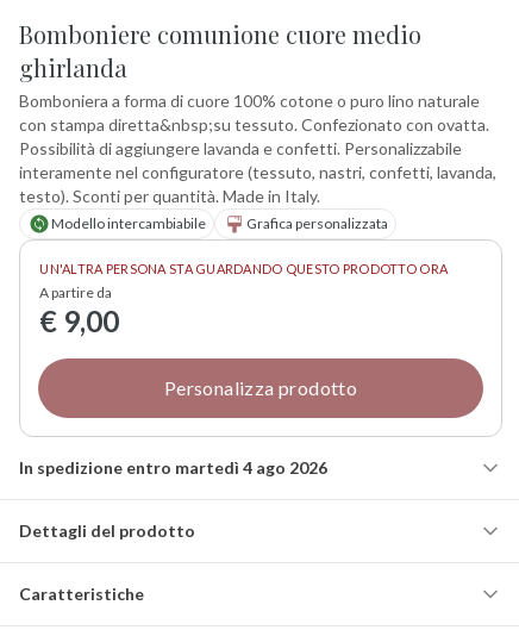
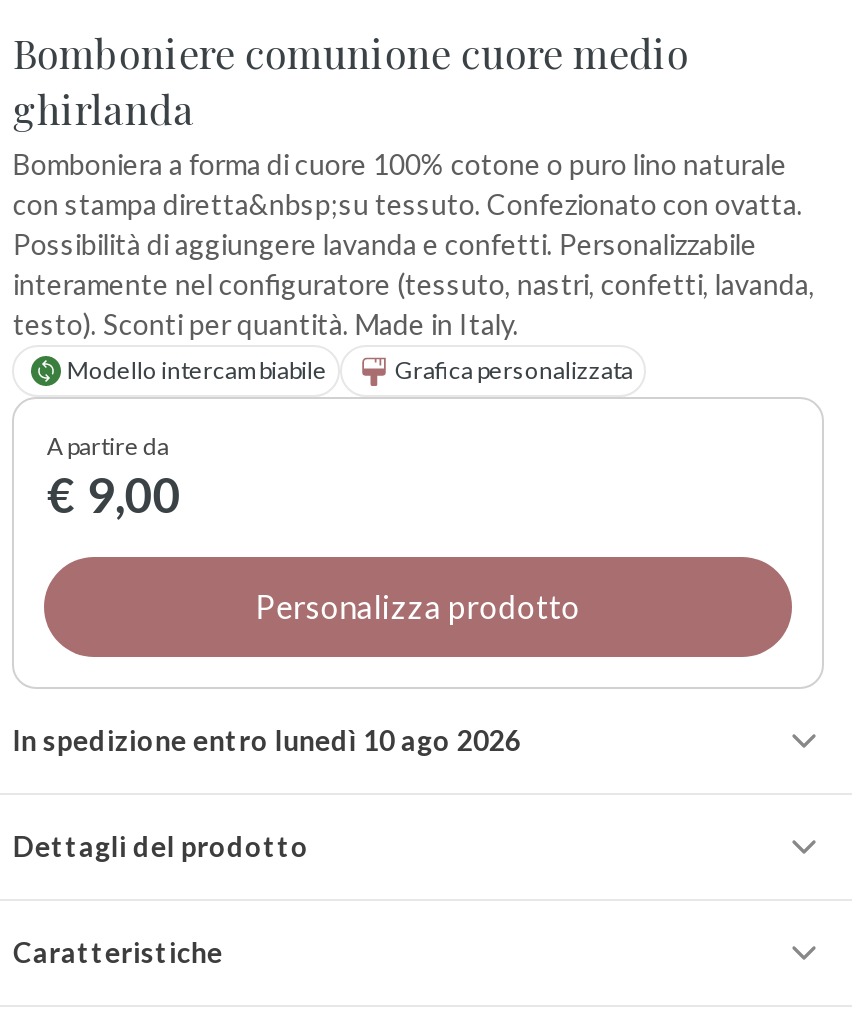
[40,261,448,276] UN'ALTRA PERSONA STA GUARDANDO QUESTO PRODOTTO ORA -> none
[19,457,328,477] In spedizione entro martedì 4 ago 2026 -> [13,723,521,757] In spedizione entro lunedì 10 ago 2026

